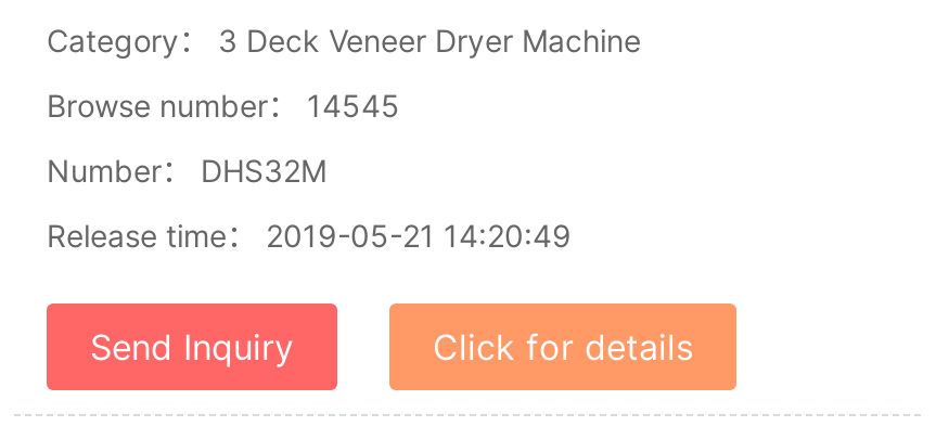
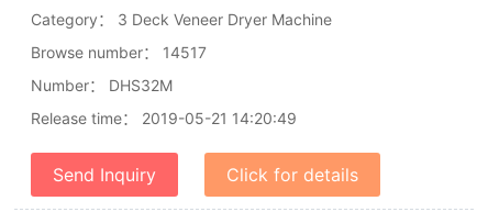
[47,87,400,124] Browse number：14545 -> [31,43,207,62] Browse number：14517

